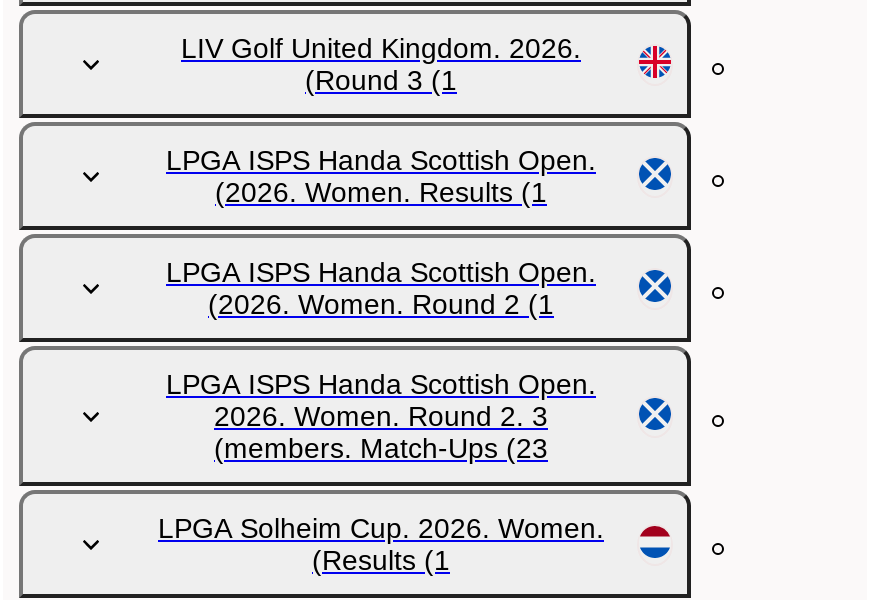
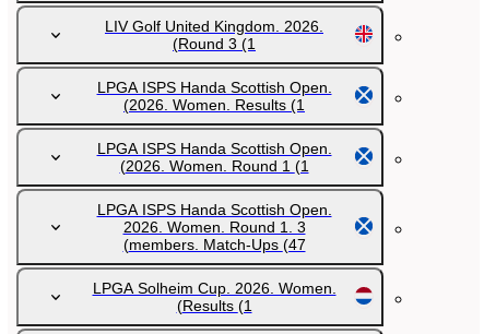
[218,288,554,320] 2026. Women. Round 2 (1) -> [125,157,309,175] 2026. Women. Round 1 (1)
[214,400,548,432] 2026. Women. Round 2. 3 -> [123,218,305,236] 2026. Women. Round 1. 3
[224,432,548,464] members. Match-Ups (23) -> [128,236,305,253] members. Match-Ups (47)

